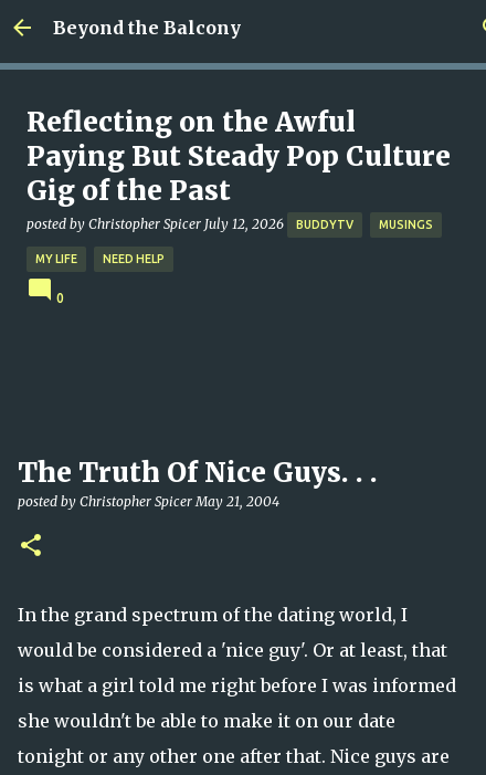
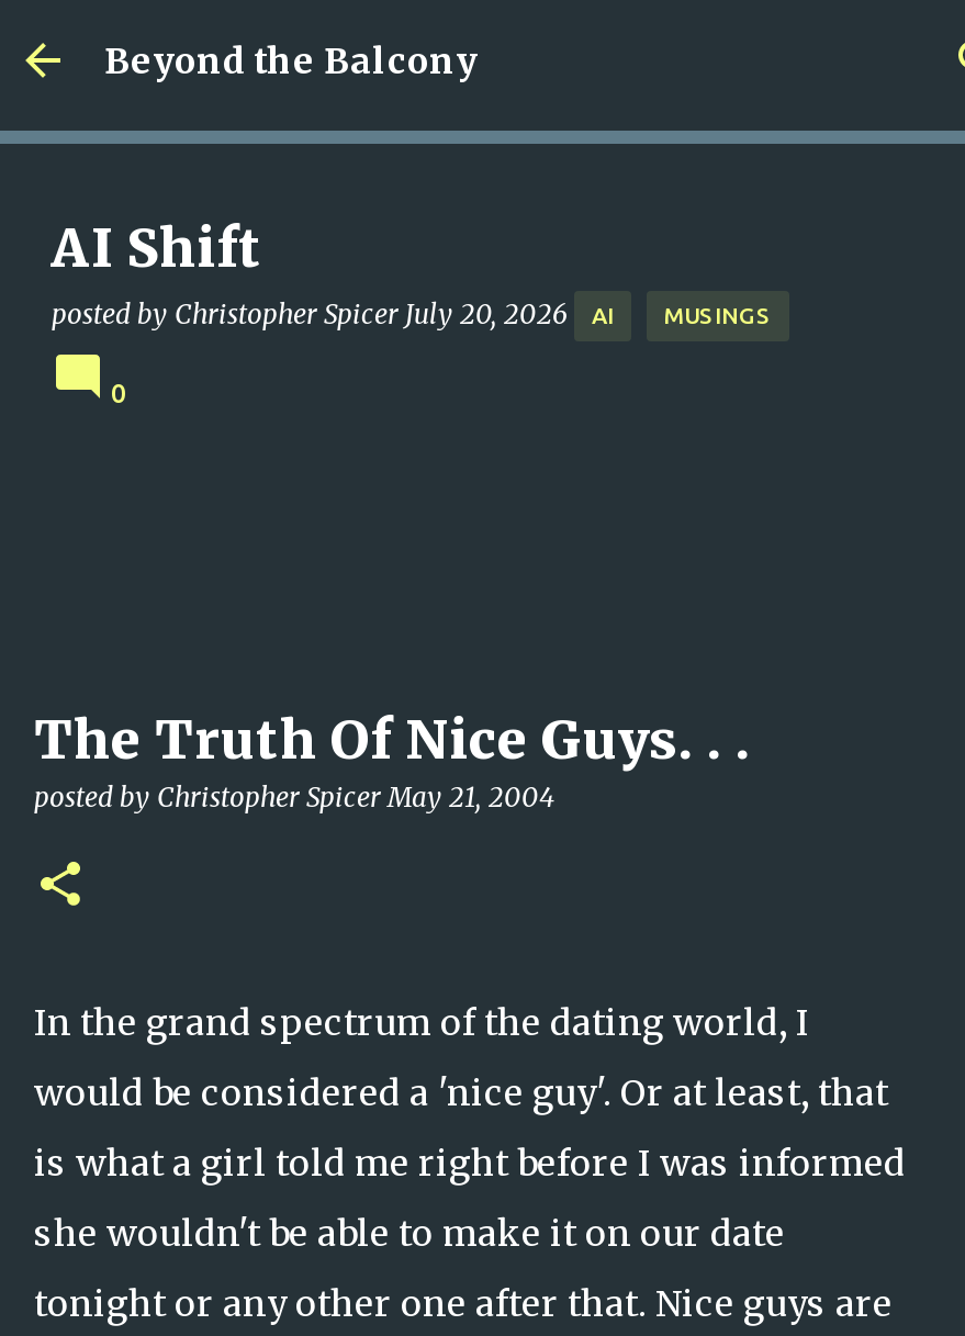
[27,105,451,232] Reflecting on the Awful | Paying But Steady Pop Culture | Gig of the Past | posted by Christopher Spicer July 12, 2026 | BUDDYTV -> [52,214,614,330] AI Shift | posted by Christopher Spicer July 20, 2026 | AI
[35,252,165,265] MY LIFE | NEED HELP -> none

